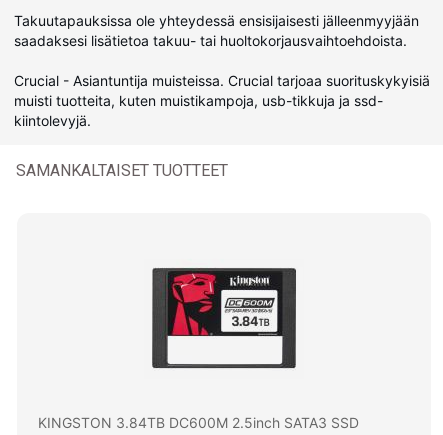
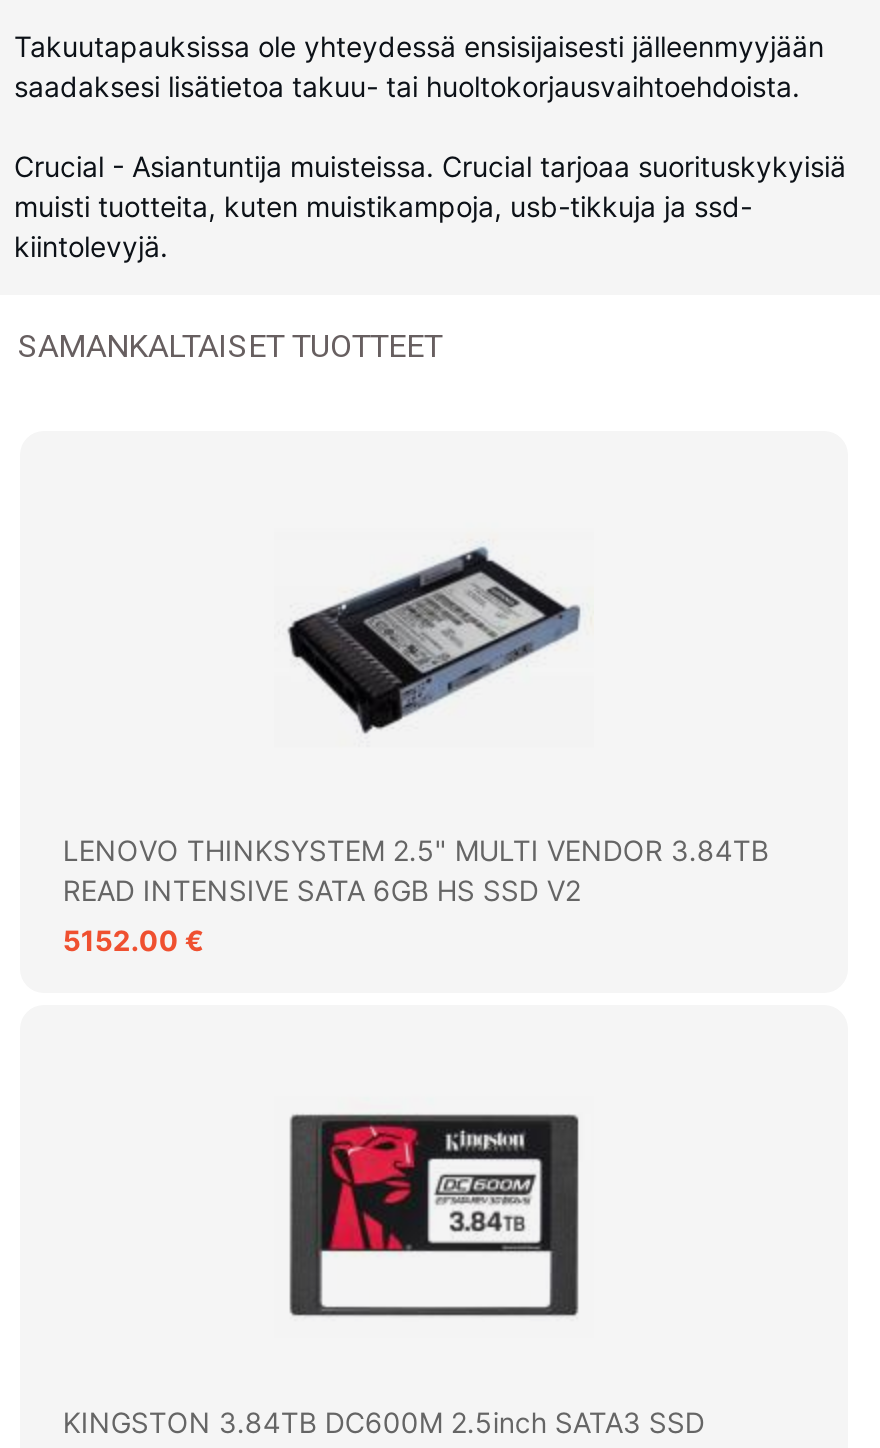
none -> [63,832,769,957] LENOVO THINKSYSTEM 2.5" MULTI VENDOR 3.84TB | READ INTENSIVE SATA 6GB HS SSD V2 | 5152.00 €
none -> [288,545,580,733] [image]

